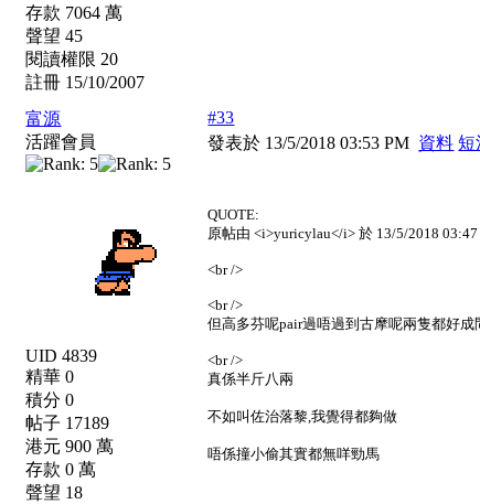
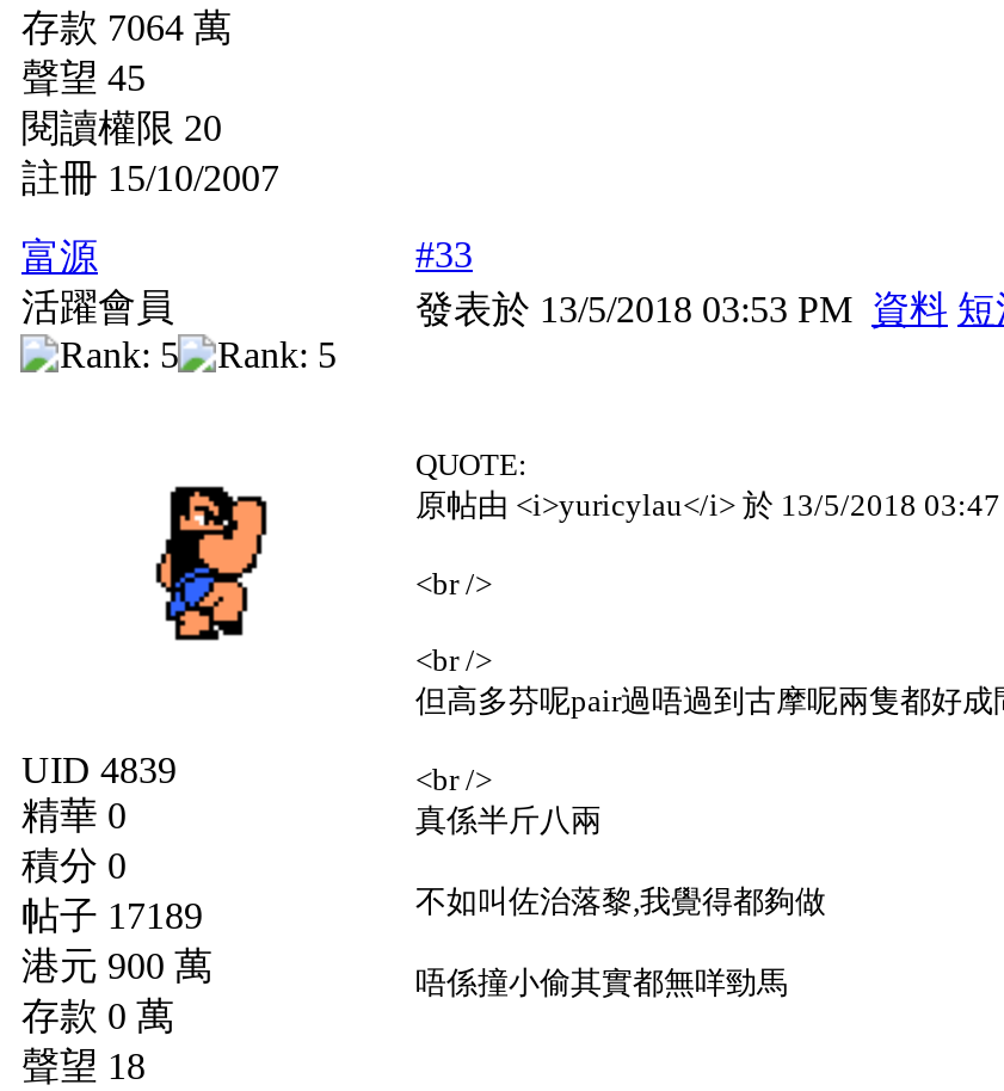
[88,225,158,297] [image] -> [154,485,304,640] [image]

